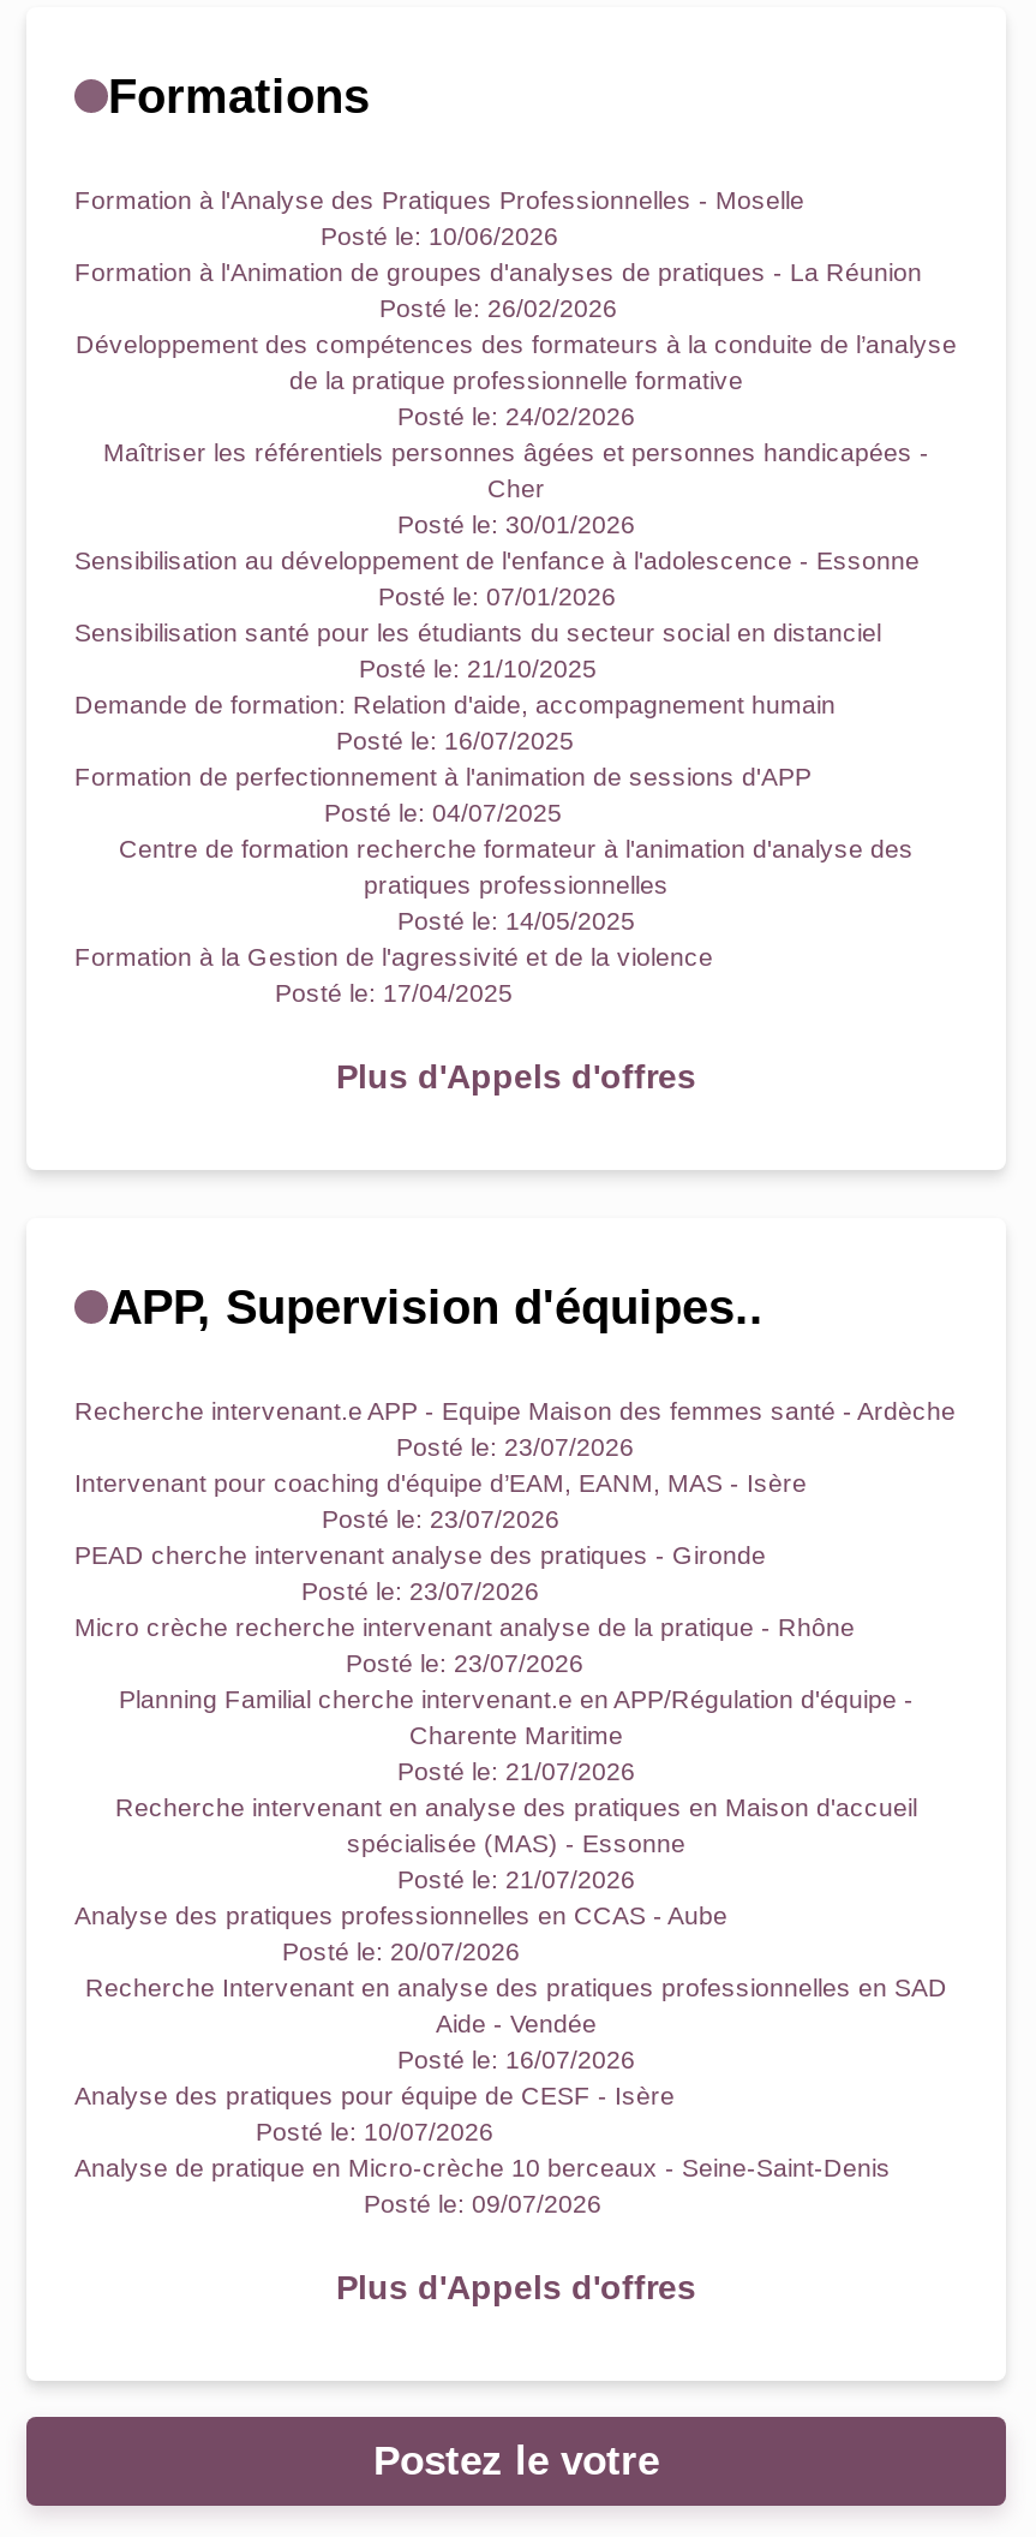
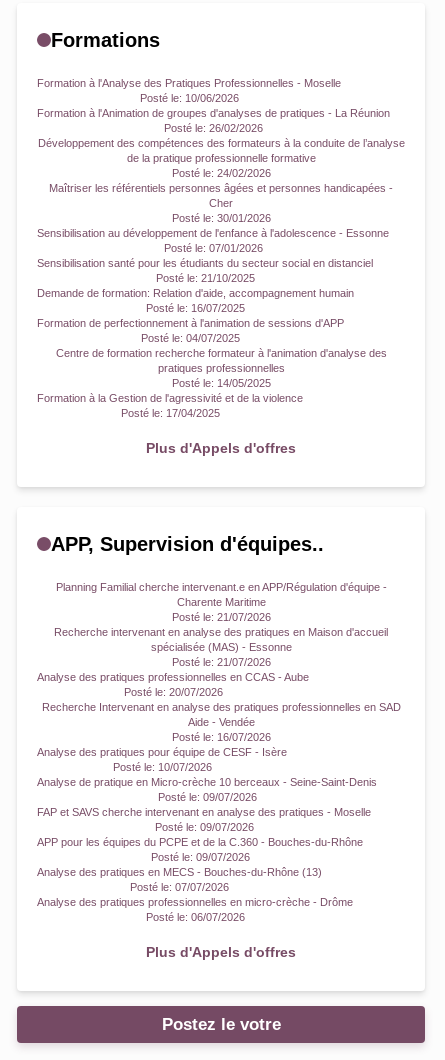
[74,1396,956,1677] Recherche intervenant.e APP - Equipe Maison des femmes santé - Ardèche | Posté le: 23/07/2026 | Intervenant pour coaching d'équipe d’EAM, EANM, MAS - Isère | Posté le: 23/07/2026 | PEAD cherche intervenant analyse des pratiques - Gironde | Posté le: 23/07/2026 | Micro crèche recherche intervenant analyse de la pratique - Rhône | Posté le: 23/07/2026 -> none
moved [74,1684,947,2217] -> [37,581,400,803]: Planning Familial cherche intervenant.e en APP/Régulation d'équipe - | Charente Maritime | Posté le: 21/07/2026 | ... | Analyse de pratique en Micro-crèche 10 berceaux - Seine-Saint-Denis | Posté le: 09/07/2026
none -> [37,806,371,923] FAP et SAVS cherche intervenant en analyse des pratiques - Moselle | Posté le: 09/07/2026 | APP pour les équipes du PCPE et de la C.360 - Bouches-du-Rhône | Posté le: 09/07/2026 | Analyse des pratiques en MECS - Bouches-du-Rhône (13) | Posté le: 07/07/2026 | Analyse des pratiques professionnelles en micro-crèche - Drôme | Posté le: 06/07/2026

